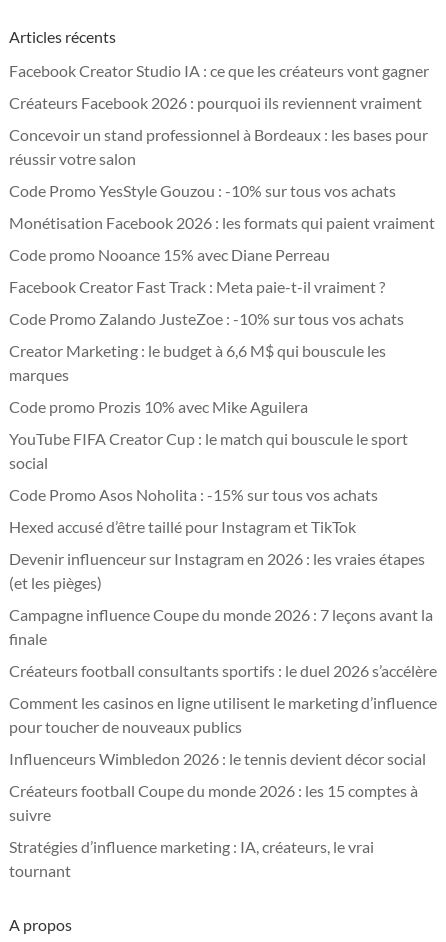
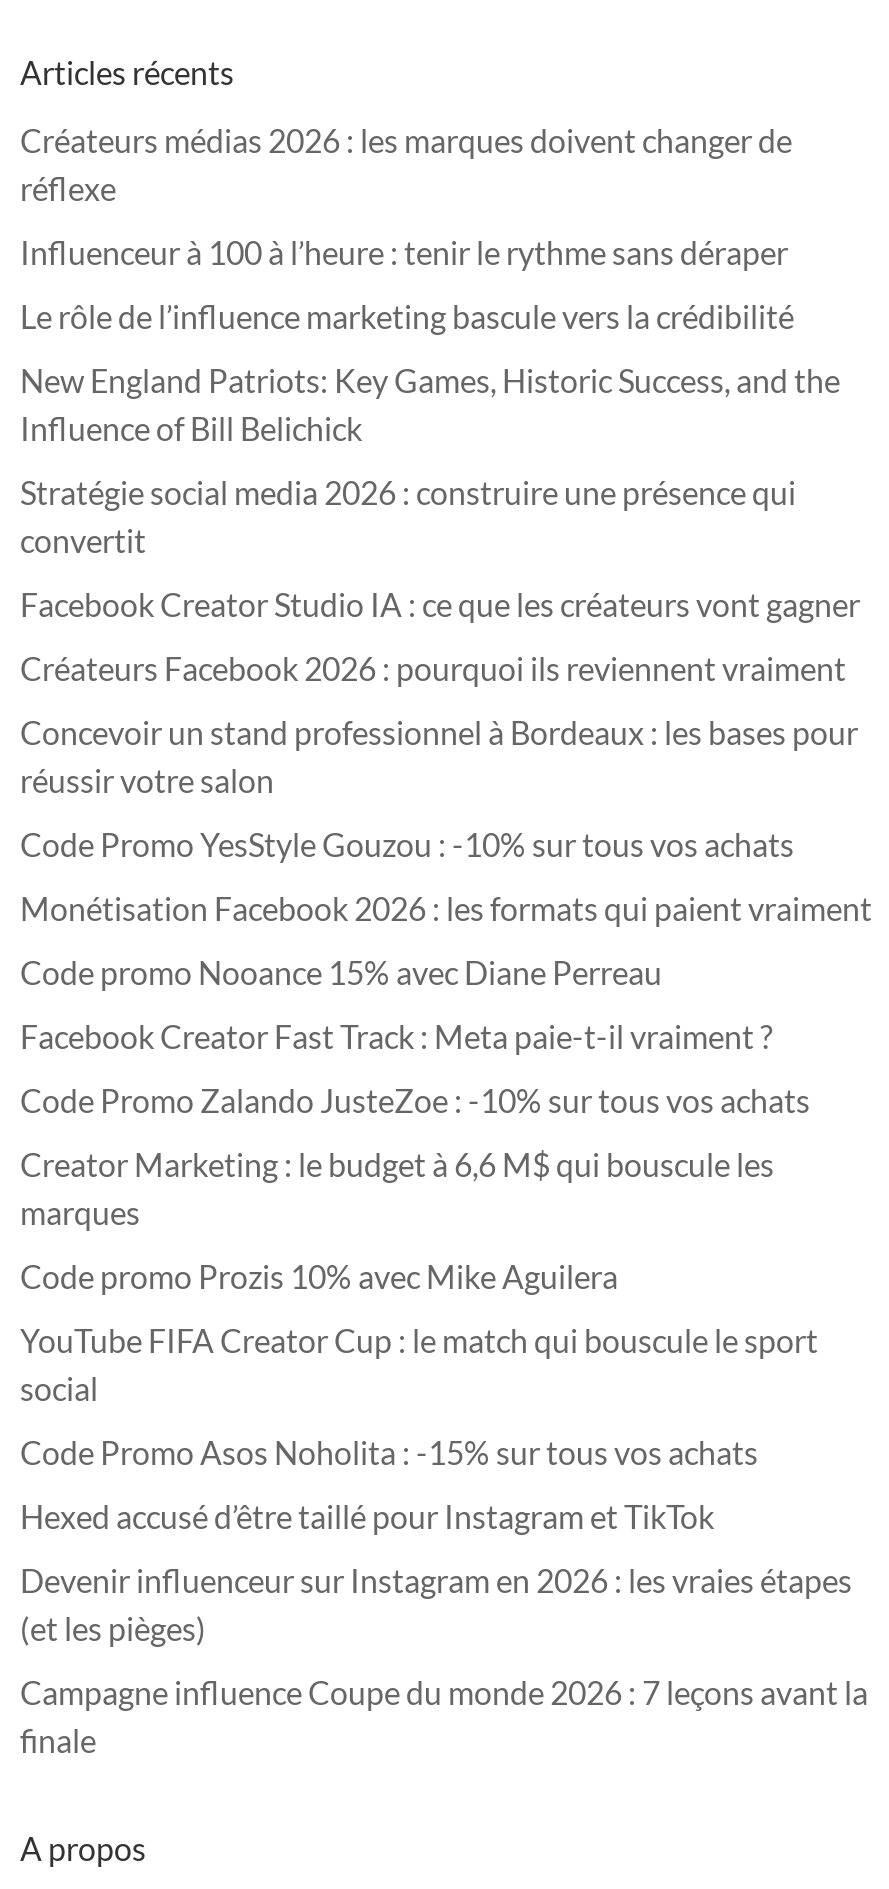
none -> [20,120,840,558] Créateurs médias 2026 : les marques doivent changer de | réflexe | Influenceur à 100 à l’heure : tenir le rythme sans déraper | Le rôle de l’influence marketing bascule vers la crédibilité | New England Patriots: Key Games, Historic Success, and the | Influence of Bill Belichick | Stratégie social media 2026 : construire une présence qui | convertit
moved [9,61,435,648] -> [20,584,872,1758]: Facebook Creator Studio IA : ce que les créateurs vont gagner | Créateurs Facebook 2026 : pourquoi ils reviennent vraiment | Concevoir un stand professionnel à Bordeaux : les bases pour | ... | Campagne influence Coupe du monde 2026 : 7 leçons avant la | finale
[9,661,437,880] Créateurs football consultants sportifs : le duel 2026 s’accélère | Comment les casinos en ligne utilisent le marketing d’influence | pour toucher de nouveaux publics | Influenceurs Wimbledon 2026 : le tennis devient décor social | Créateurs football Coupe du monde 2026 : les 15 comptes à | suivre | Stratégies d’influence marketing : IA, créateurs, le vrai | tournant -> none

